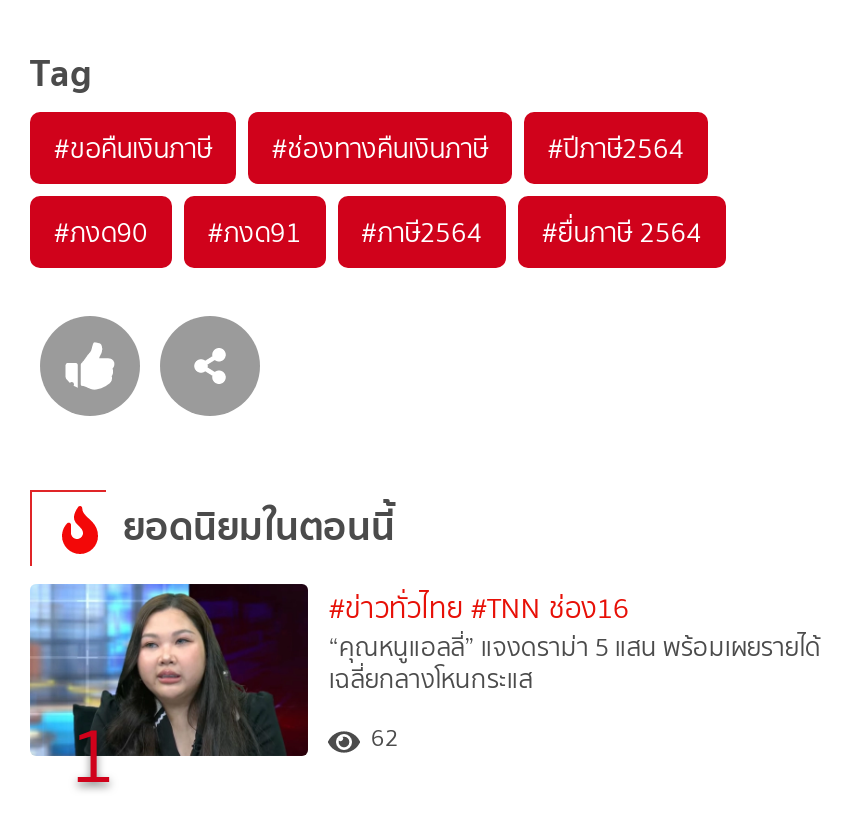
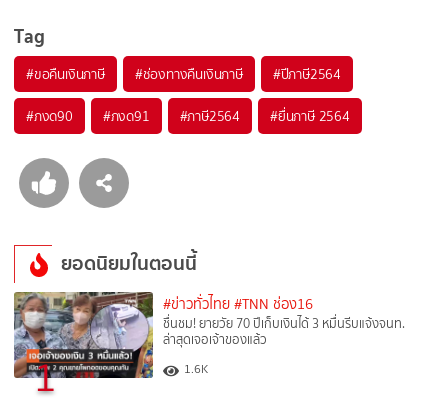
[28,582,821,758] [image] | “คุณหนูแอลลี่” แจงดราม่า 5 แสน พร้อมเผยรายได้ | เฉลี่ยกลางโหนกระแส -> [13,291,405,379] [image] | ชื่นชม! ยายวัย 70 ปีเก็บเงินได้ 3 หมื่นรีบแจ้งจนท. | ล่าสุดเจอเจ้าของแล้ว
[371,719,399,755] 62 -> [184,359,208,377] 1.6K

